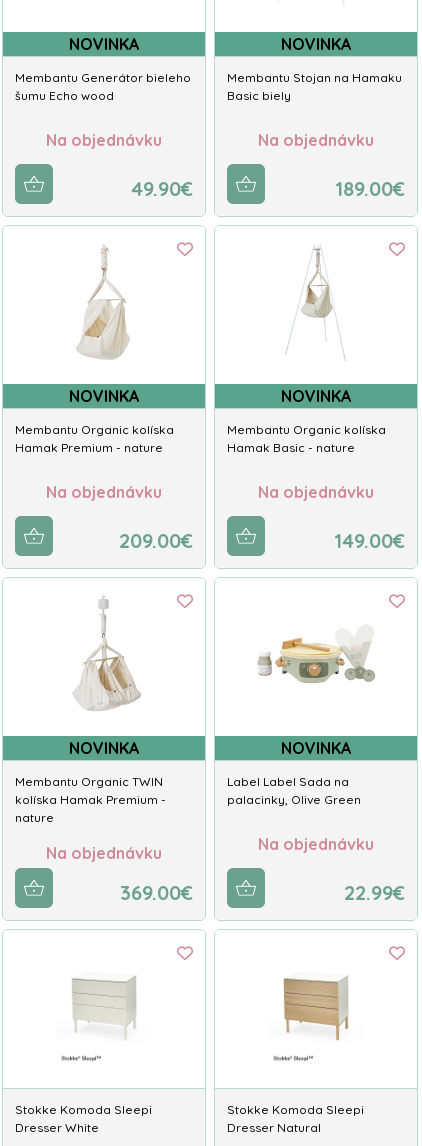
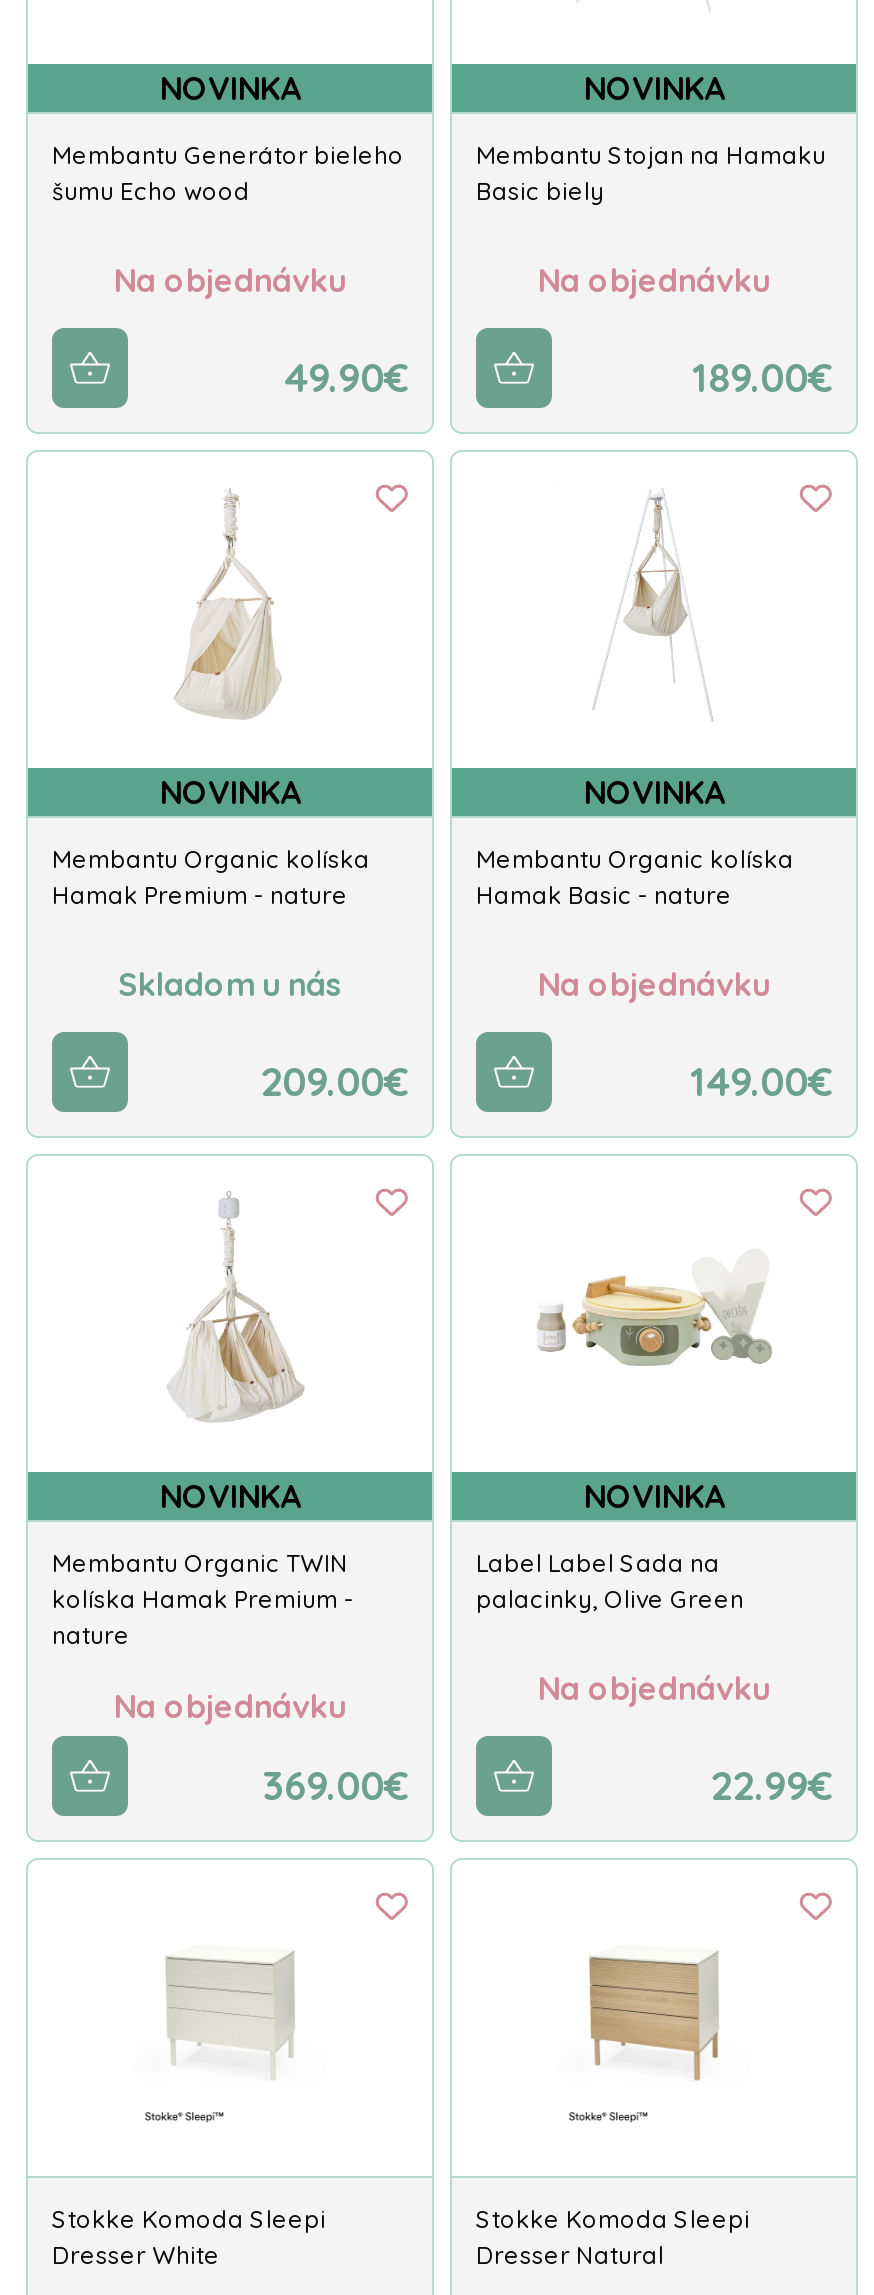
[46,481,162,501] Na objednávku -> [118,963,342,1003] Skladom u nás

